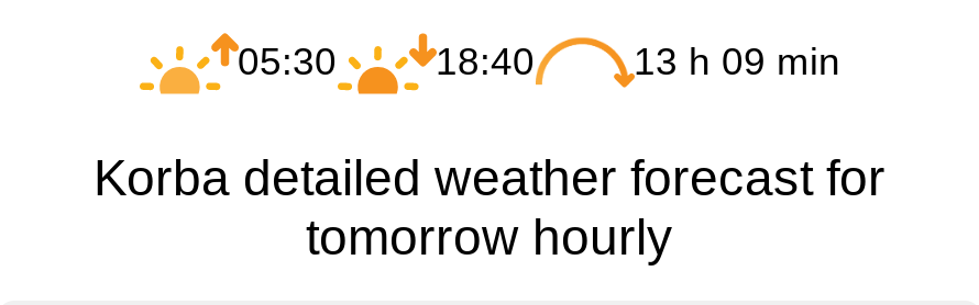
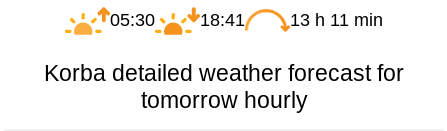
[436,39,535,83] 18:40 -> [200,10,245,30] 18:41
[634,39,840,83] 13 h 09 min -> [290,10,383,30] 13 h 11 min

